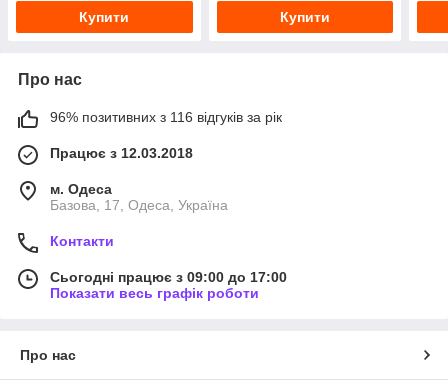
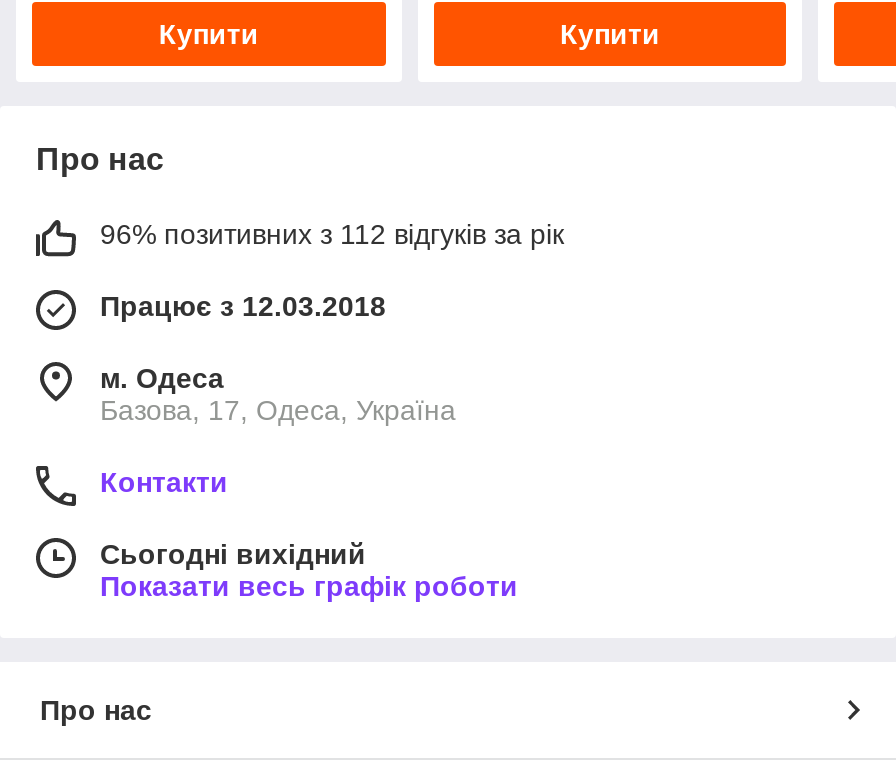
[50,109,282,125] 96% позитивних з 116 відгуків за рік -> [100,219,564,251] 96% позитивних з 112 відгуків за рік
[50,269,287,285] Сьогодні працює з 09:00 до 17:00 -> [100,539,366,571] Сьогодні вихідний

